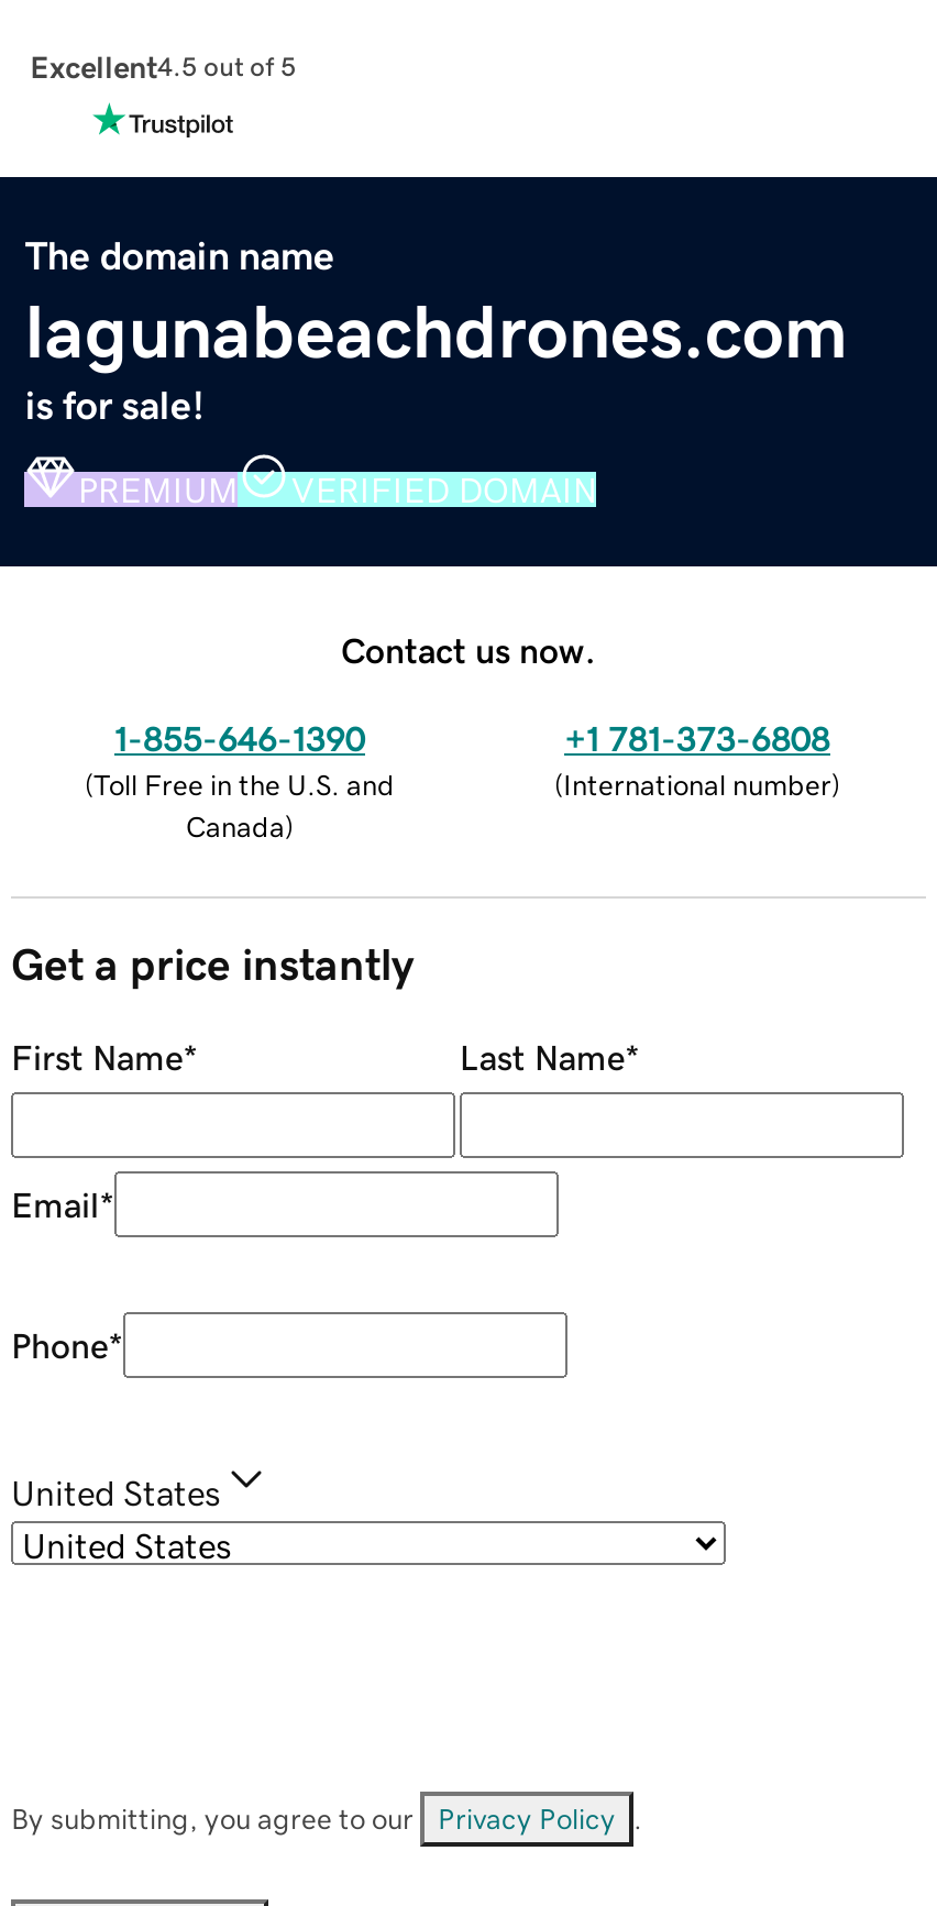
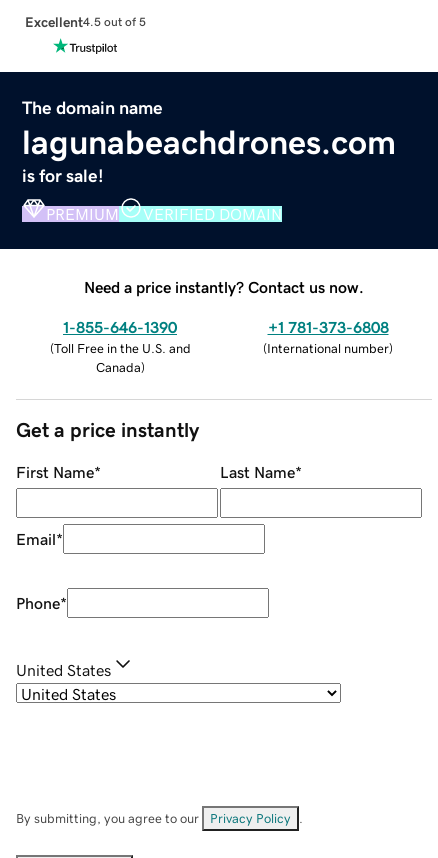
[341,632,596,667] Contact us now. -> [84,279,364,295] Need a price instantly? Contact us now.

